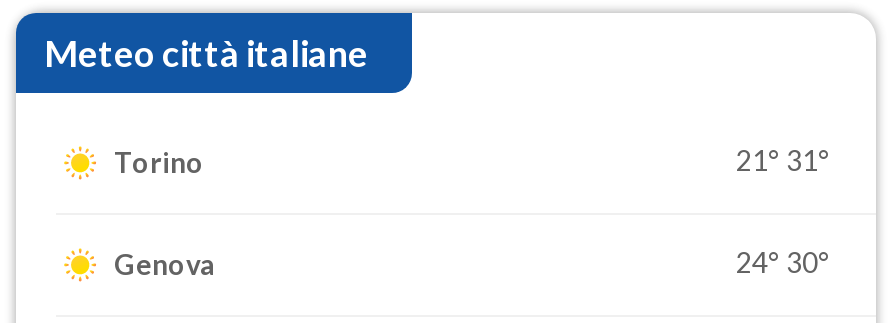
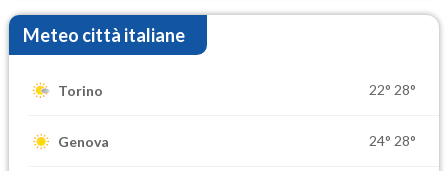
[736,144,830,178] 21° 31° -> [369,80,416,97] 22° 28°
[736,246,830,280] 24° 30° -> [369,131,416,148] 24° 28°

